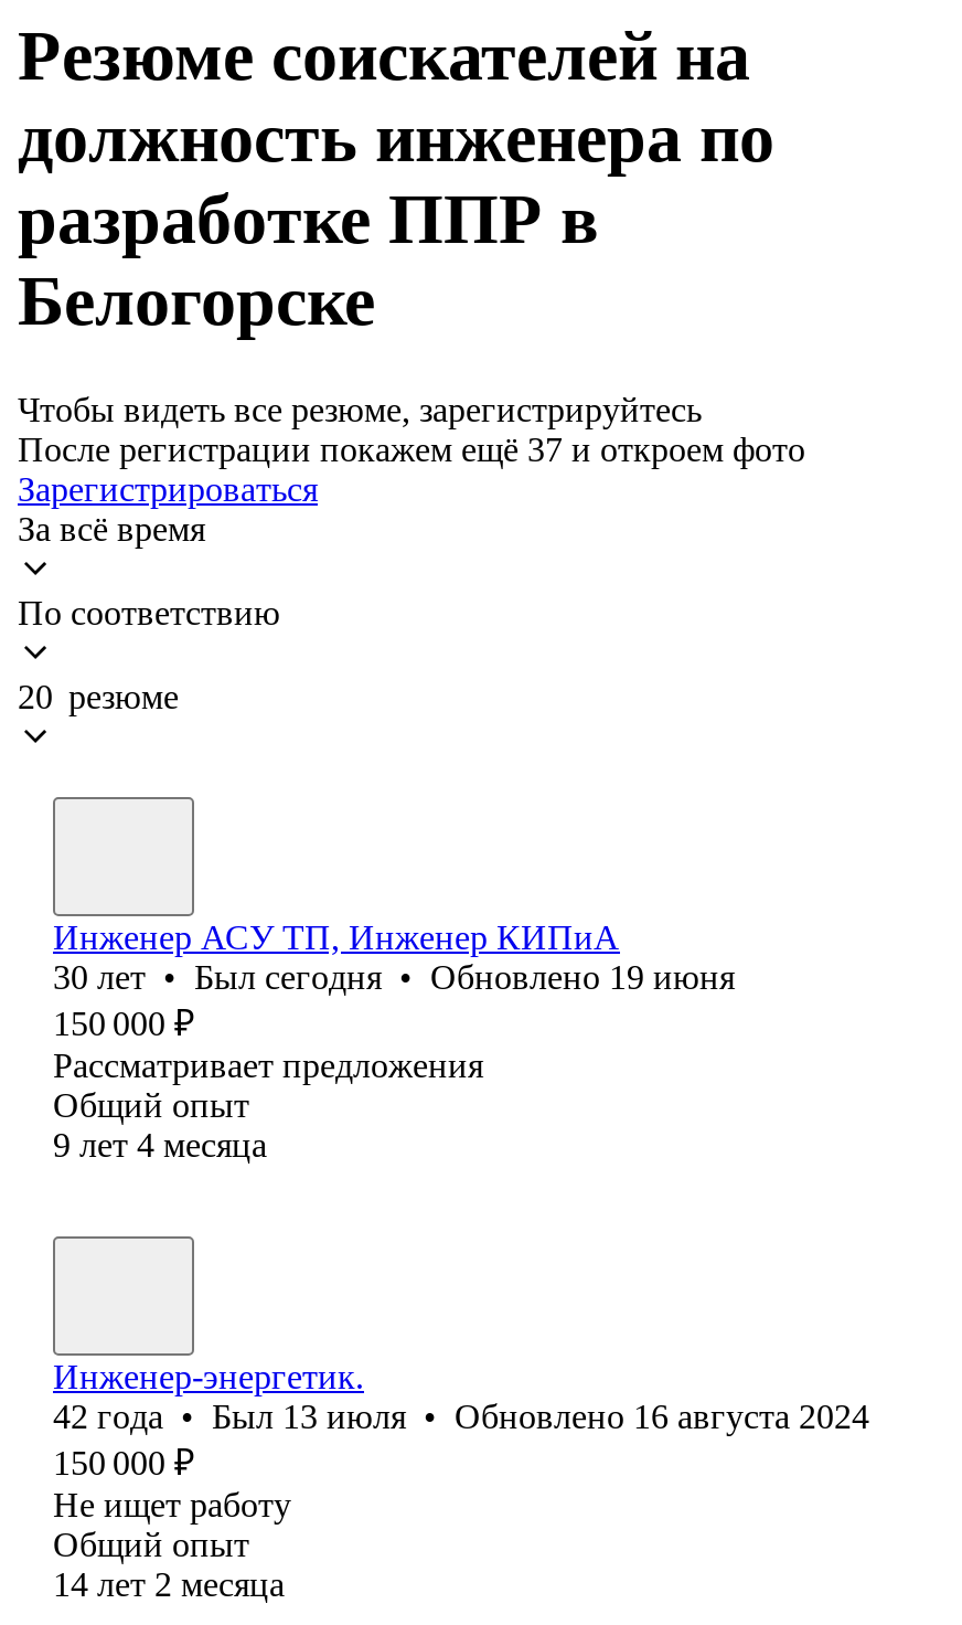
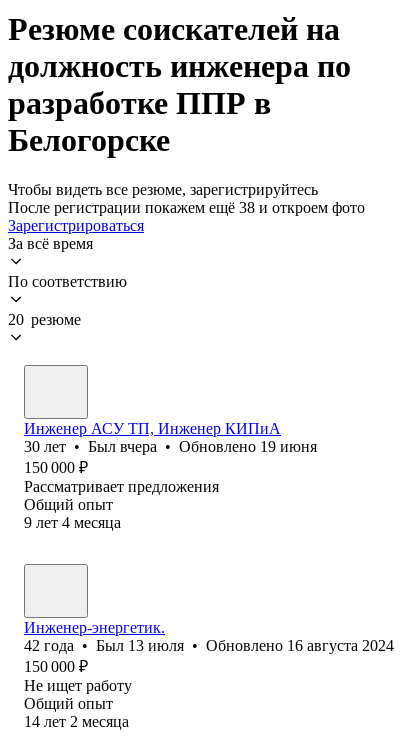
[18,430,805,468] После регистрации покажем ещё 37 и откроем фото -> [8,199,365,216] После регистрации покажем ещё 38 и откроем фото
[53,958,735,996] 30 лет • Был сегодня • Обновлено 19 июня -> [24,438,317,455] 30 лет • Был вчера • Обновлено 19 июня

